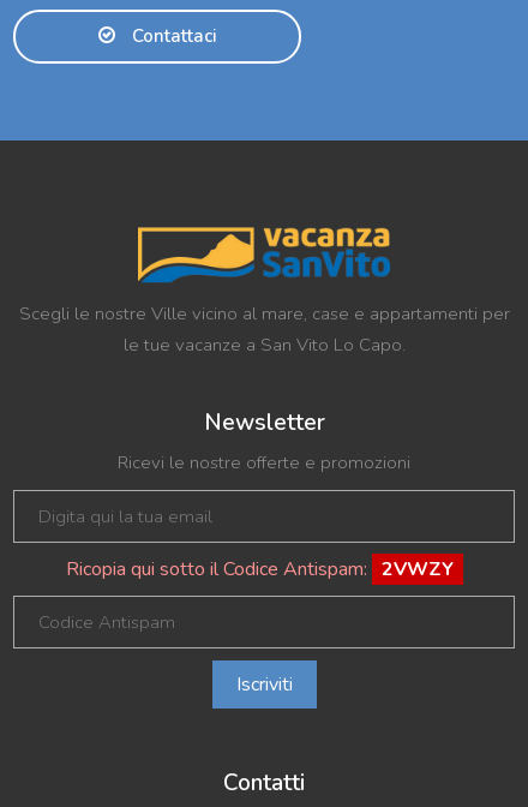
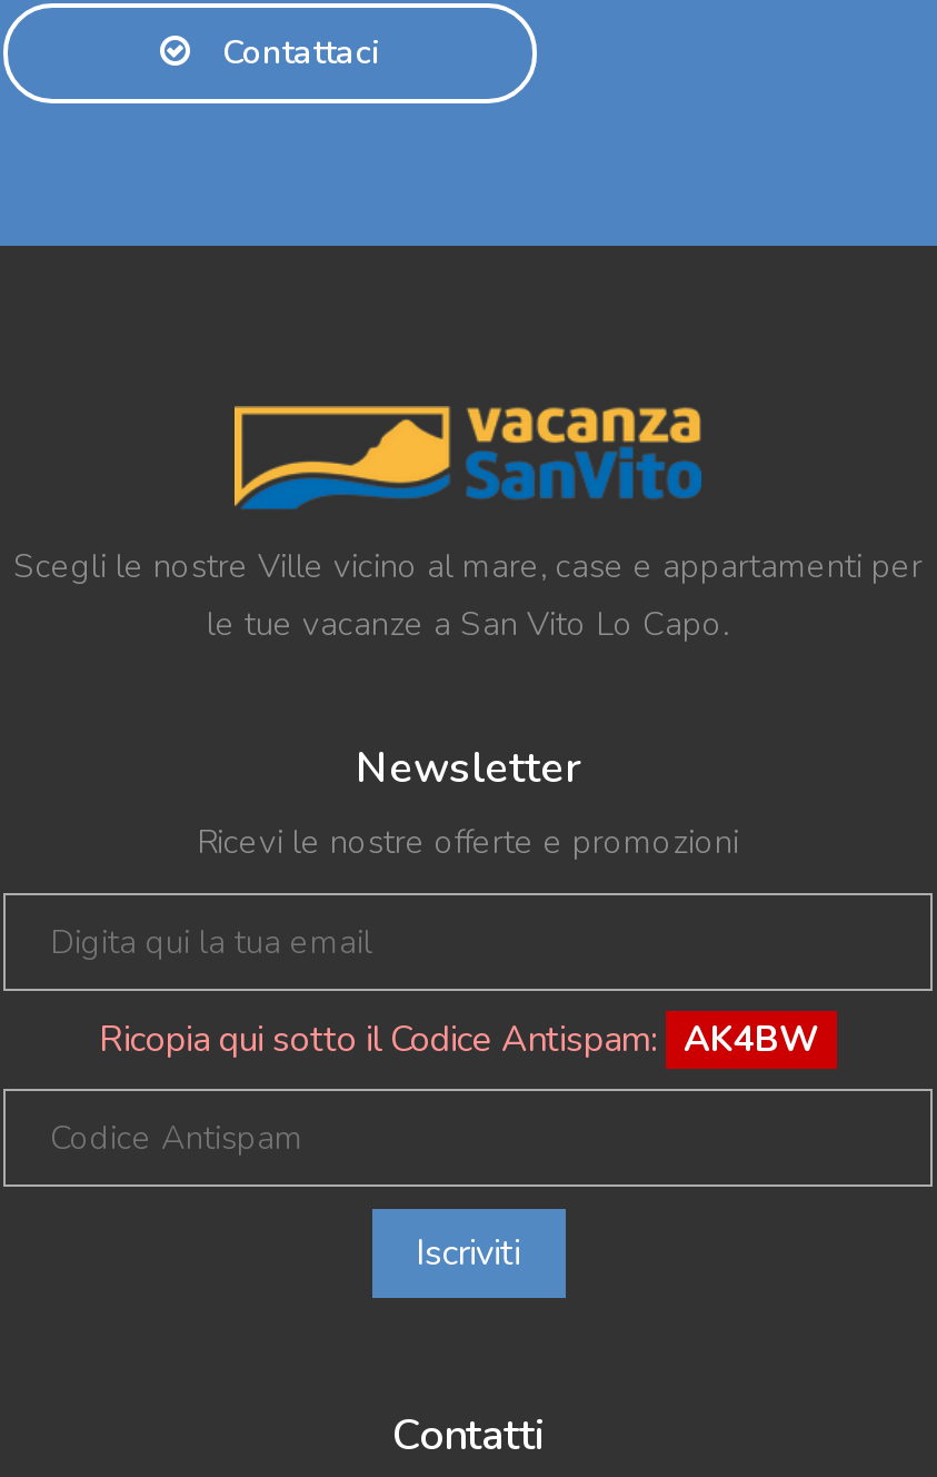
[65,556,453,583] Ricopia qui sotto il Codice Antispam: 2VWZY -> [99,1016,819,1065] Ricopia qui sotto il Codice Antispam: AK4BW

